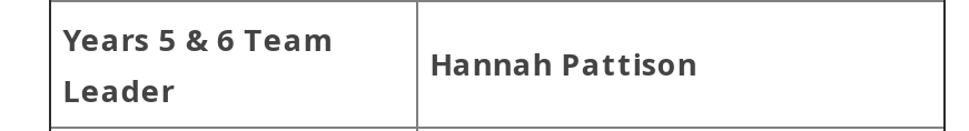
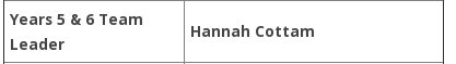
[430,42,697,84] Hannah Pattison -> [191,21,315,41] Hannah Cottam

